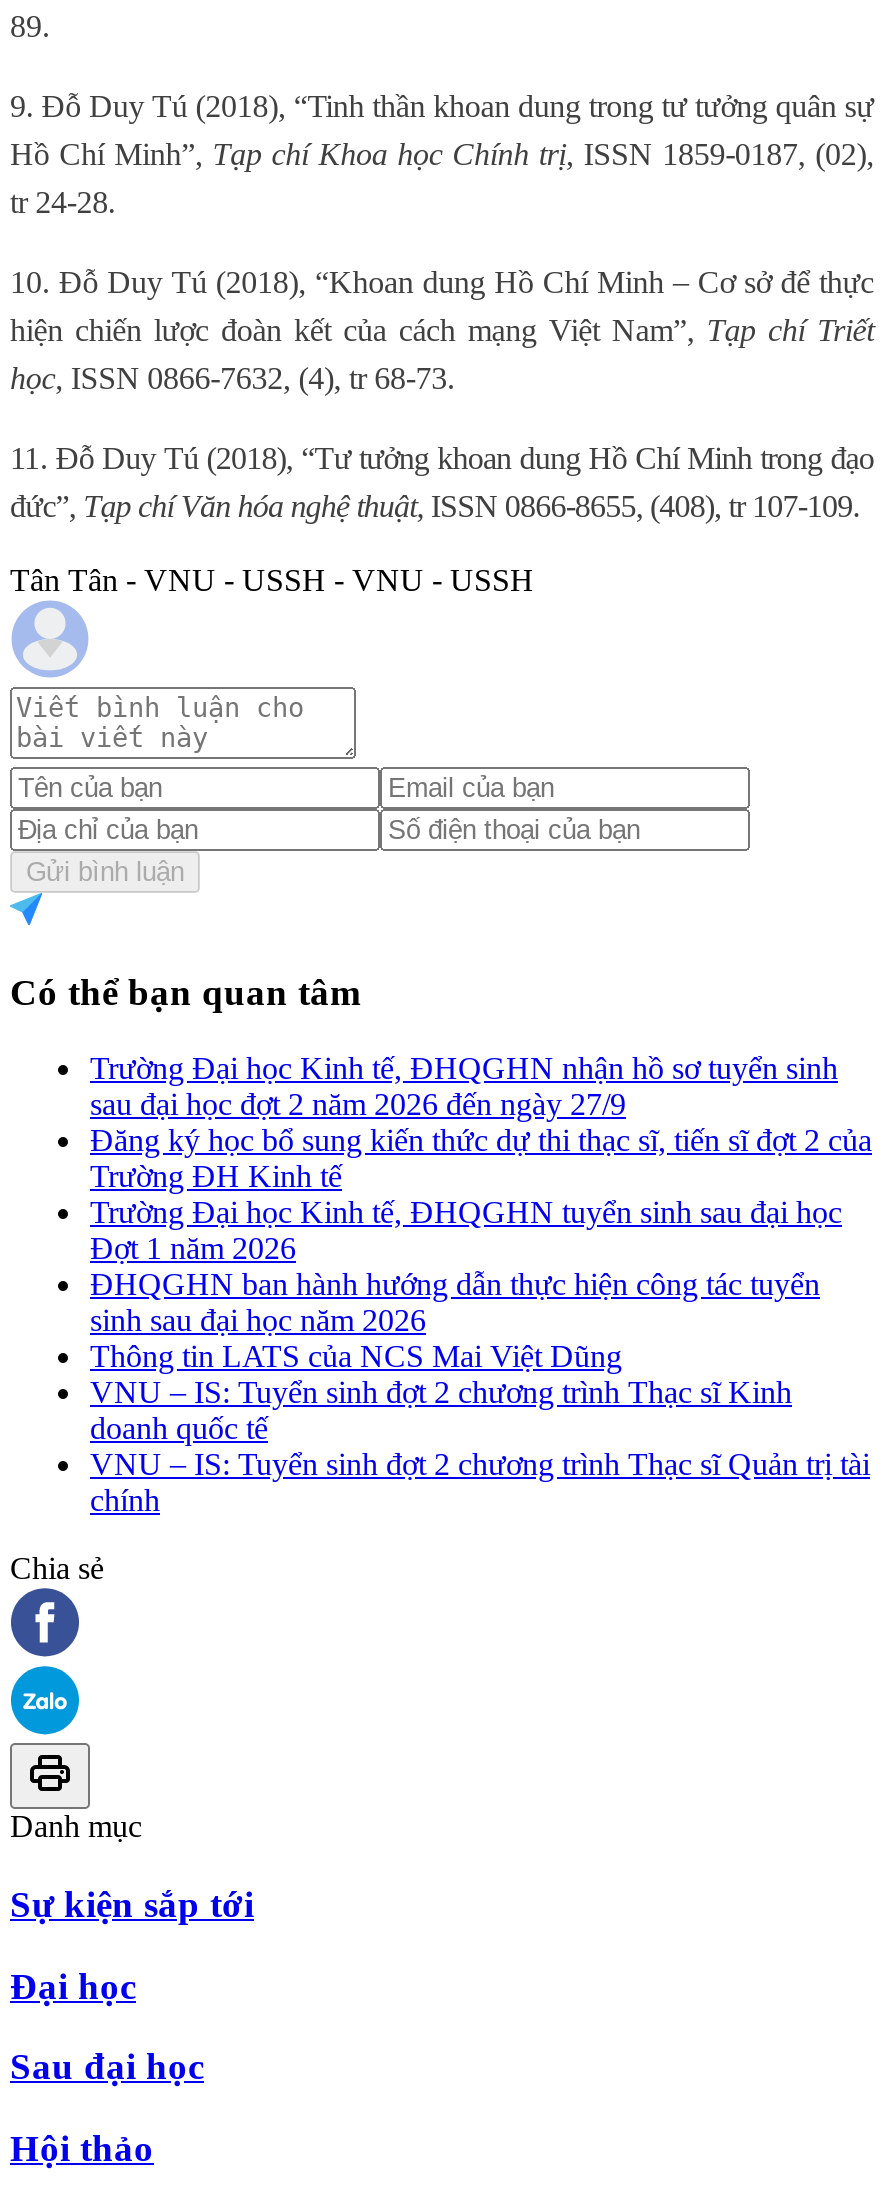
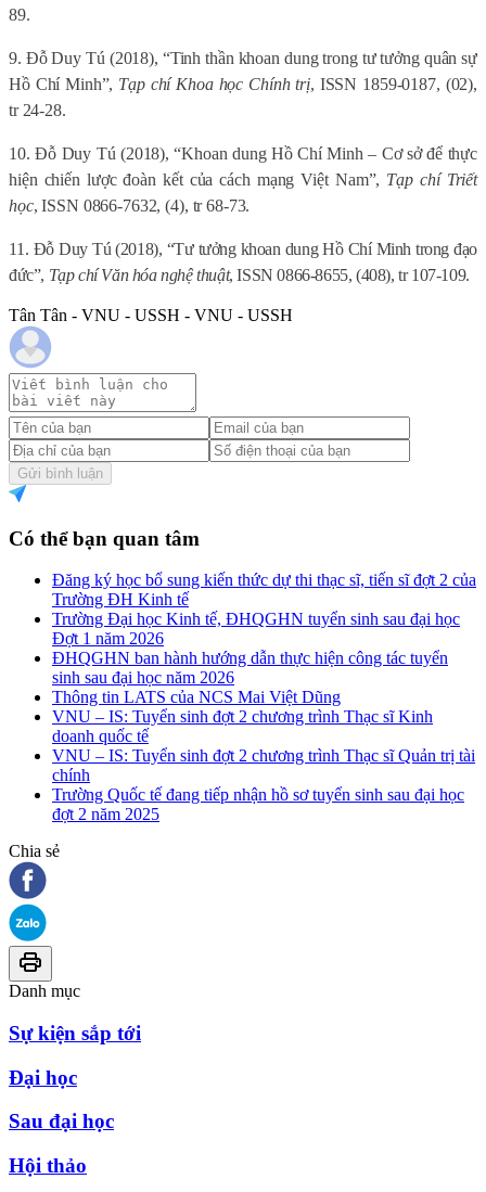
[90,1051,838,1121] Trường Đại học Kinh tế, ĐHQGHN nhận hồ sơ tuyển sinh | sau đại học đợt 2 năm 2026 đến ngày 27/9 -> none
moved [90,1123,872,1517] -> [52,571,476,784]: Đăng ký học bổ sung kiến thức dự thi thạc sĩ, tiến sĩ đợt 2 của | Trường ĐH Kinh tế | Trường Đại học Kinh tế, ĐHQGHN tuyển sinh sau đại học | ... | VNU – IS: Tuyển sinh đợt 2 chương trình Thạc sĩ Quản trị tài | chính
none -> [52,785,464,823] Trường Quốc tế đang tiếp nhận hồ sơ tuyển sinh sau đại học | đợt 2 năm 2025

